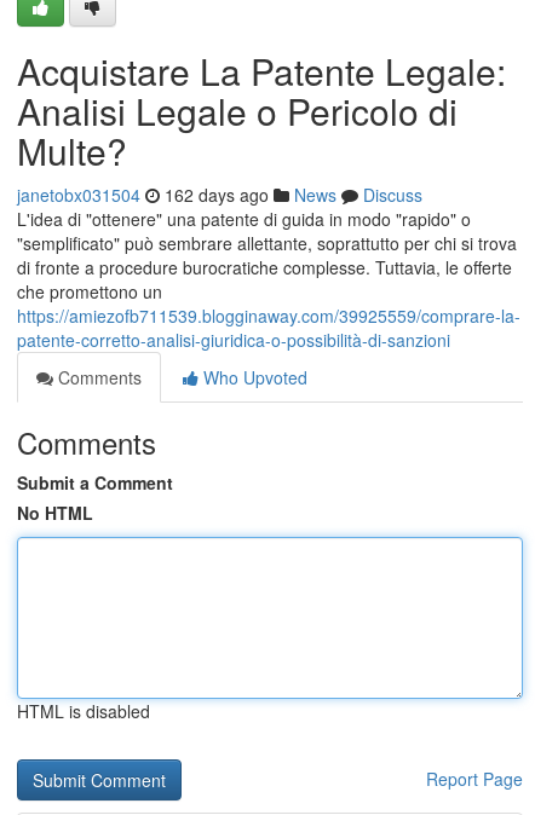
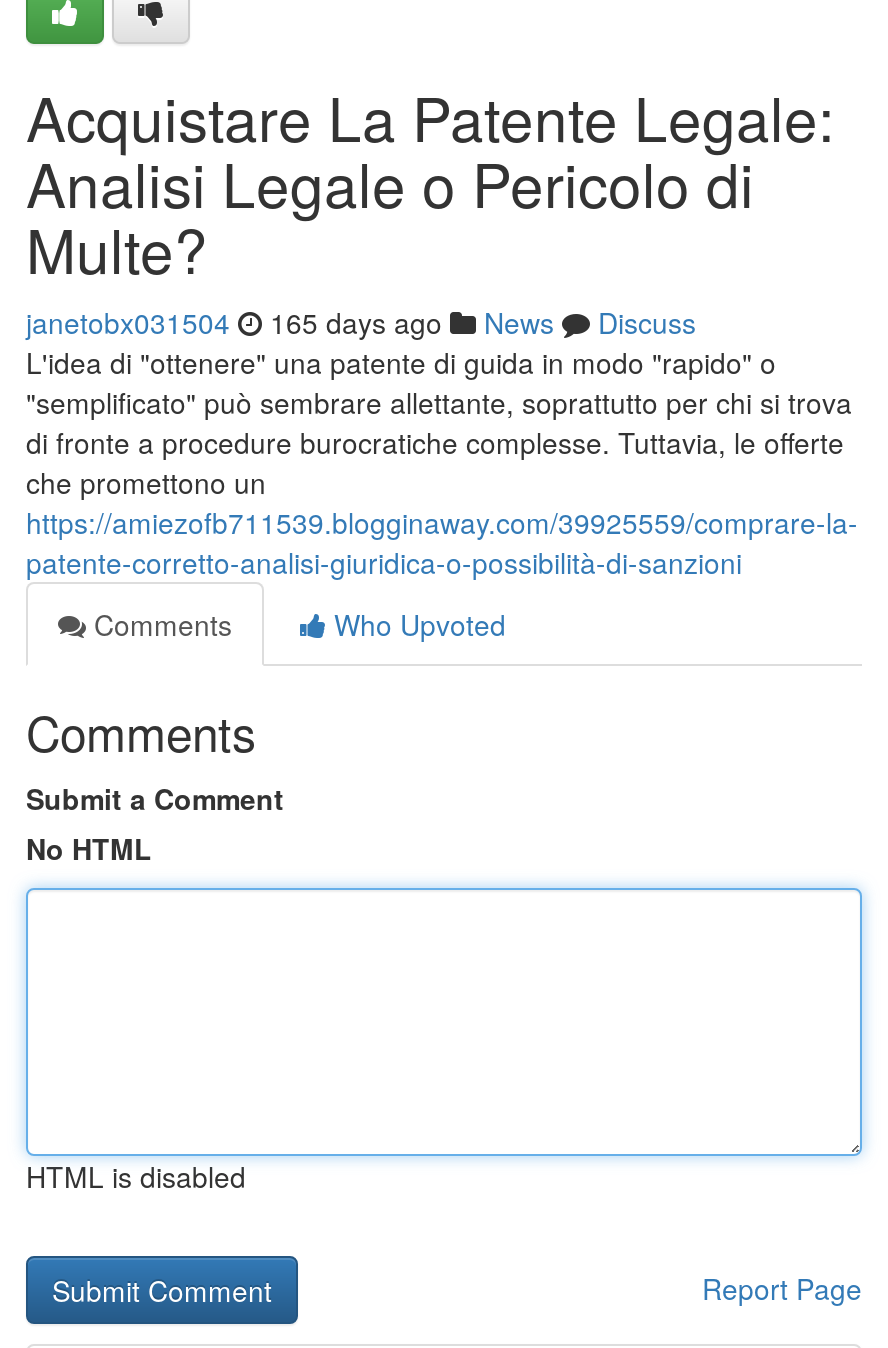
[17,183,422,207] janetobx031504 162 days ago News Discuss -> [26,302,696,342] janetobx031504 165 days ago News Discuss

